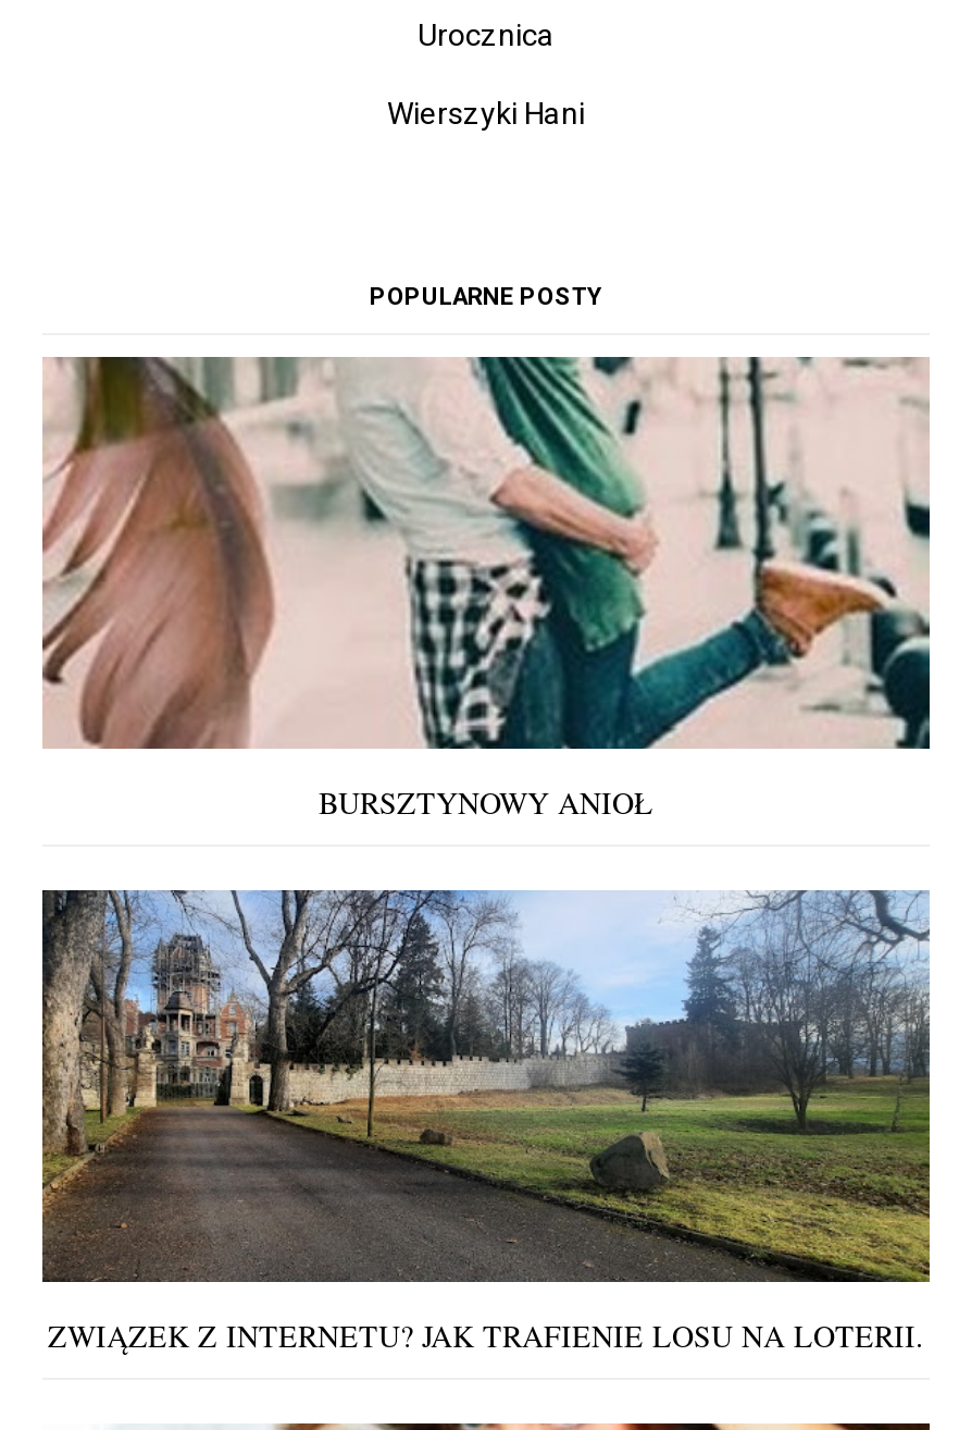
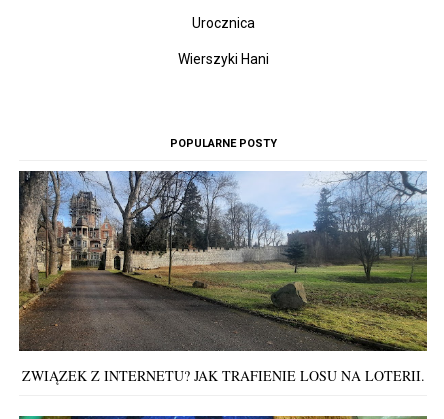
[42,355,932,824] [image] | BURSZTYNOWY ANIOŁ -> none

